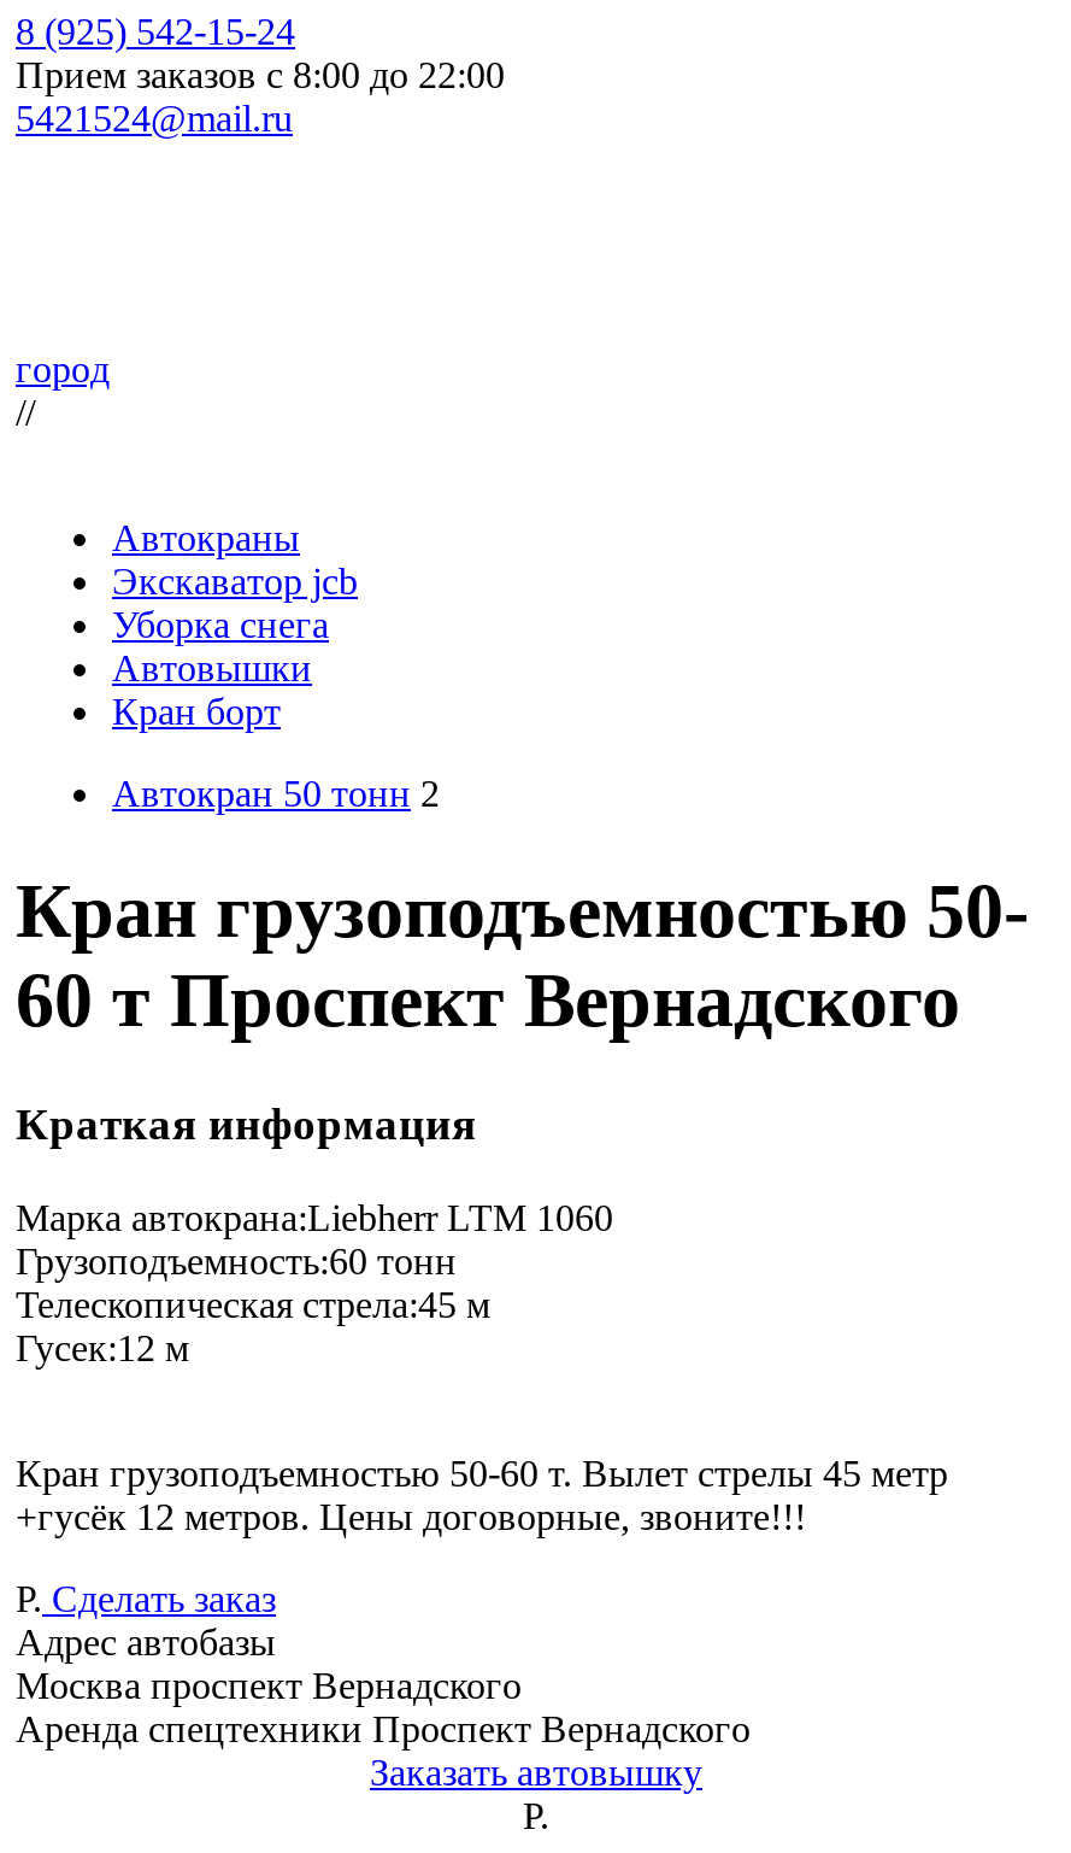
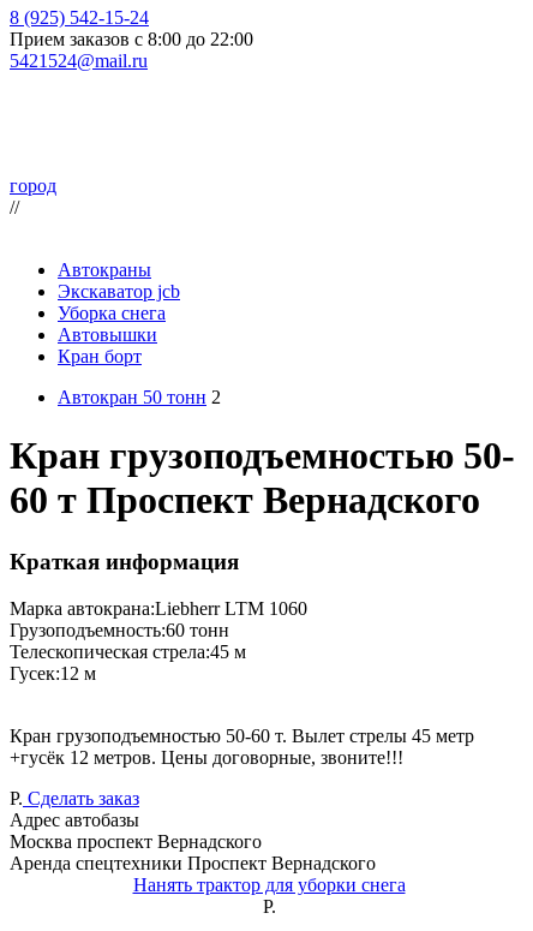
[370,1751,702,1792] Заказать автовышку -> [133,874,405,894] Нанять трактор для уборки снега

